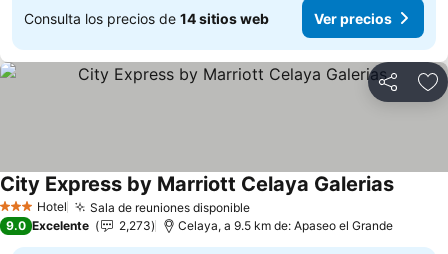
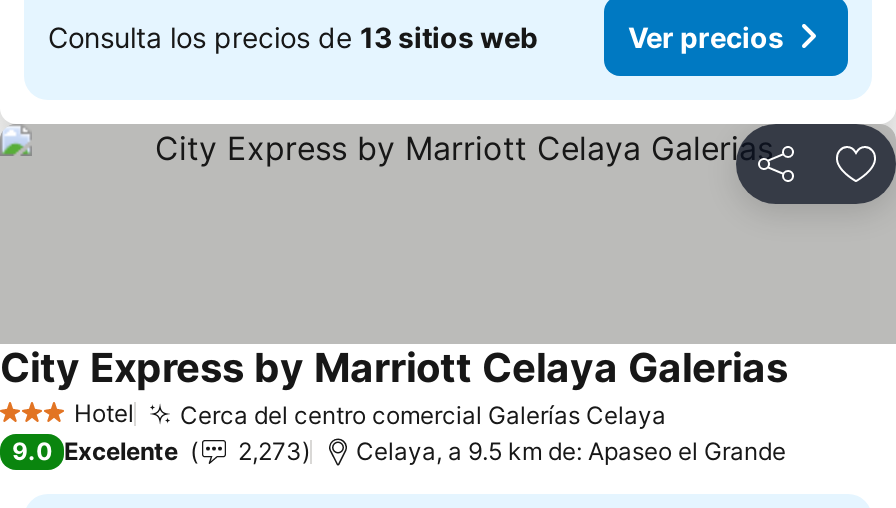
[24,9,269,26] Consulta los precios de 14 sitios web -> [48,19,538,53] Consulta los precios de 13 sitios web
[90,199,250,214] Sala de reuniones disponible -> [180,399,666,429] Cerca del centro comercial Galerías Celaya

